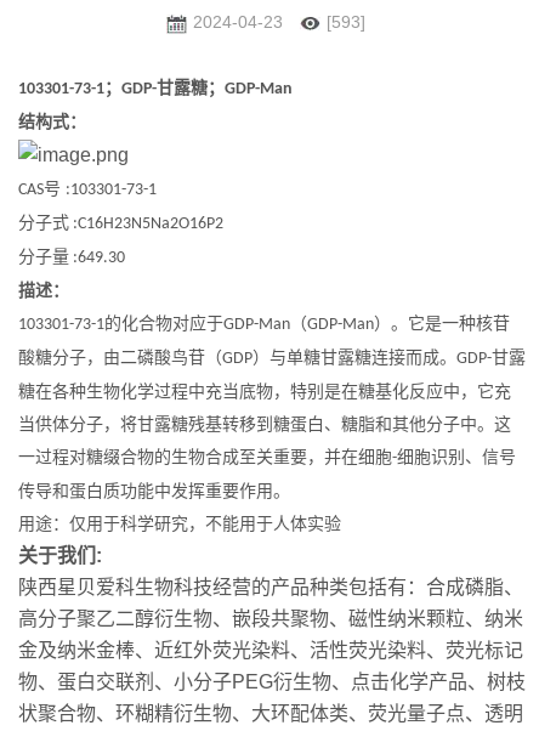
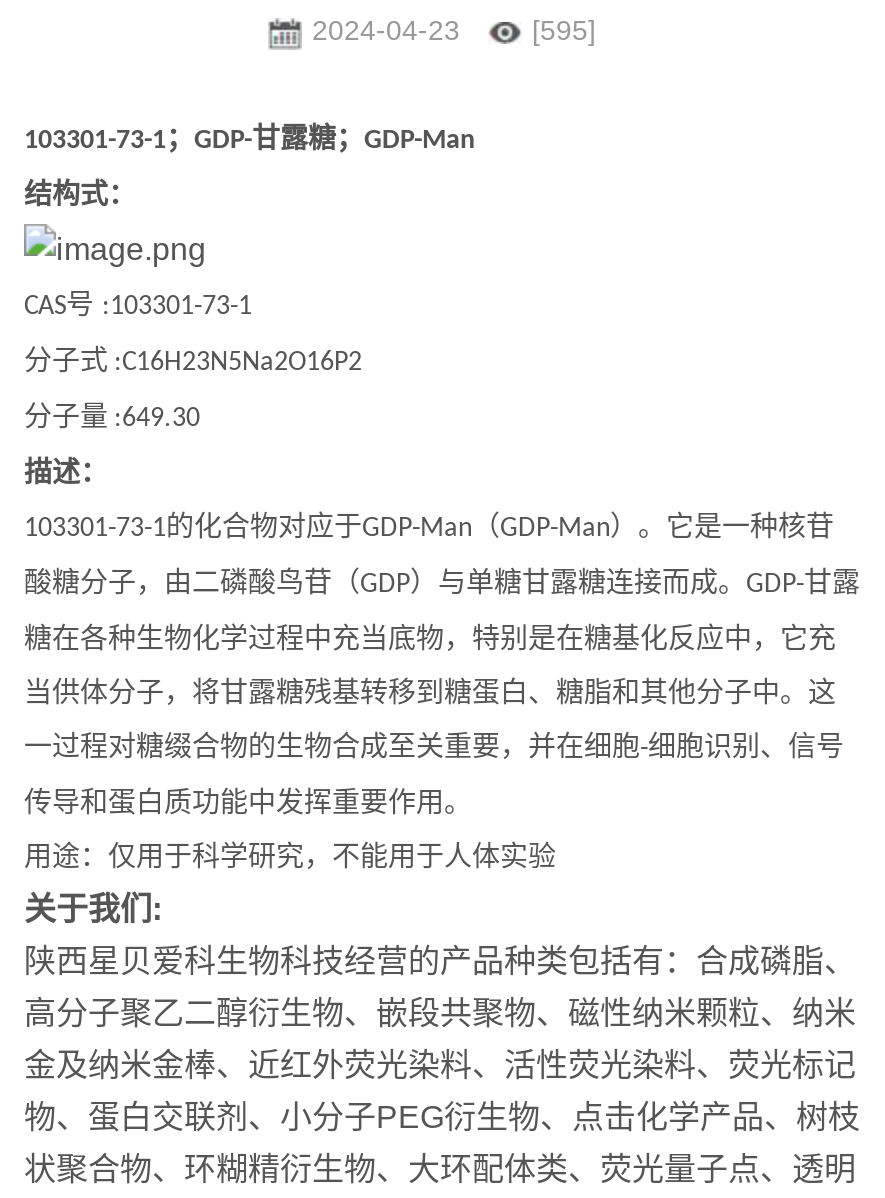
[327,12,365,32] [593] -> [532,14,596,46] [595]

